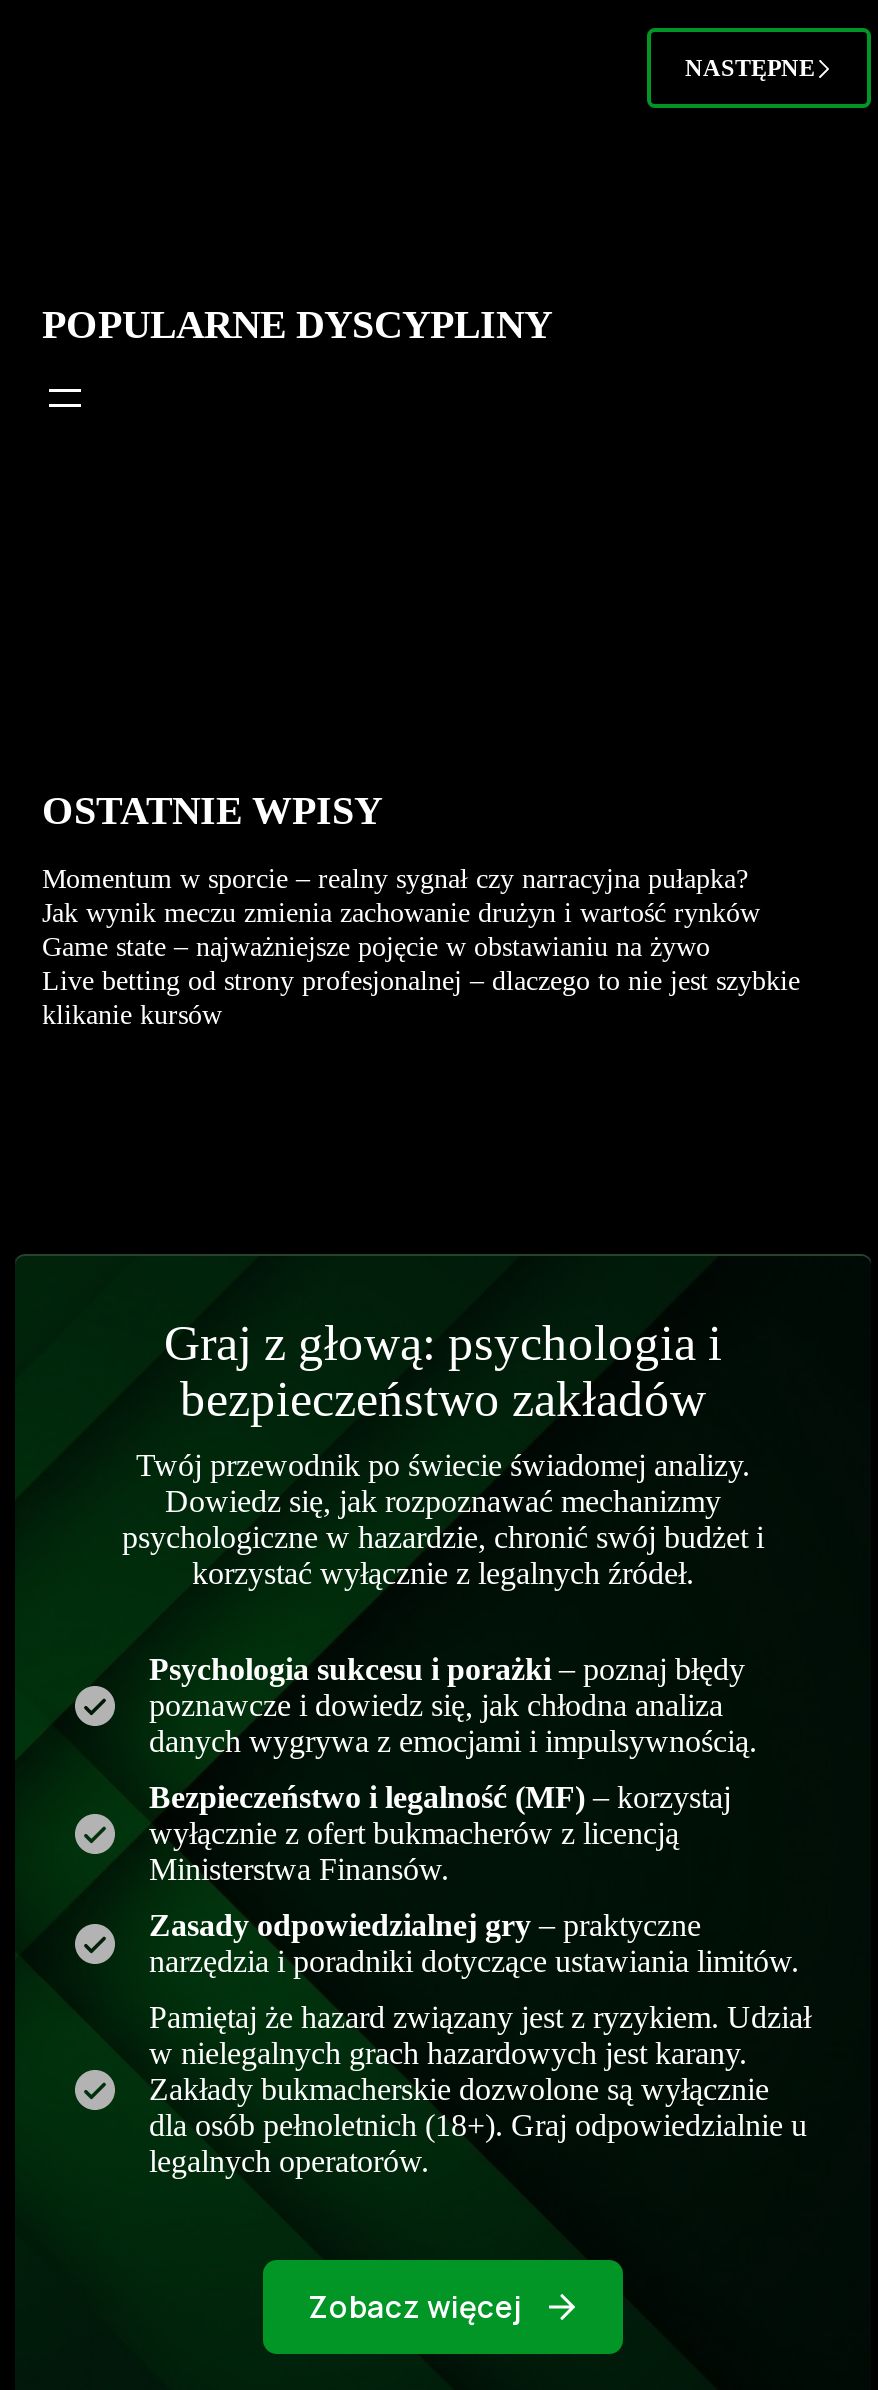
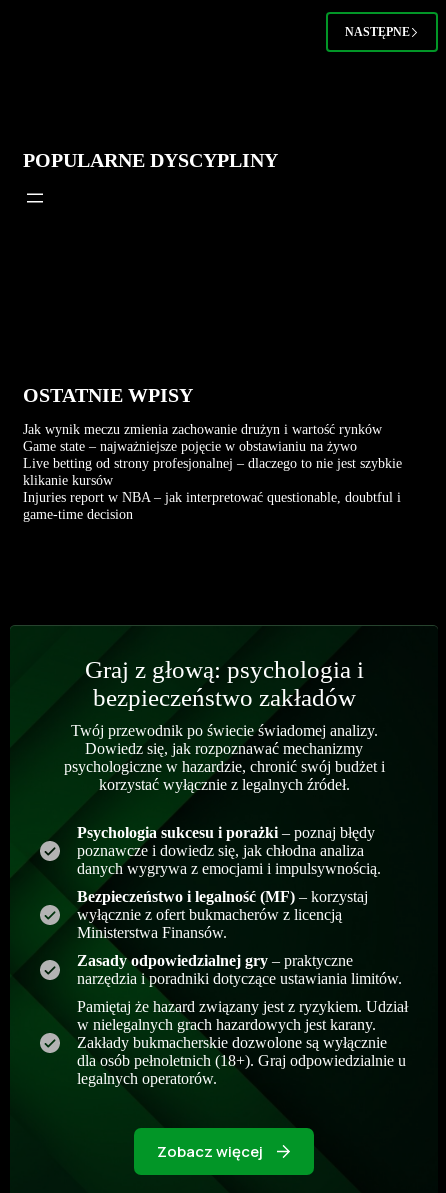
[42,862,748,894] Momentum w sporcie – realny sygnał czy narracyjna pułapka? -> none
moved [42,896,800,1030] -> [23,421,402,488]: Jak wynik meczu zmienia zachowanie drużyn i wartość rynków | Game state – najważniejsze pojęcie w obstawianiu na żywo | Live betting od strony profesjonalnej – dlaczego to nie jest szybkie | klikanie kursów
none -> [23,489,401,522] Injuries report w NBA – jak interpretować questionable, doubtful i | game-time decision

